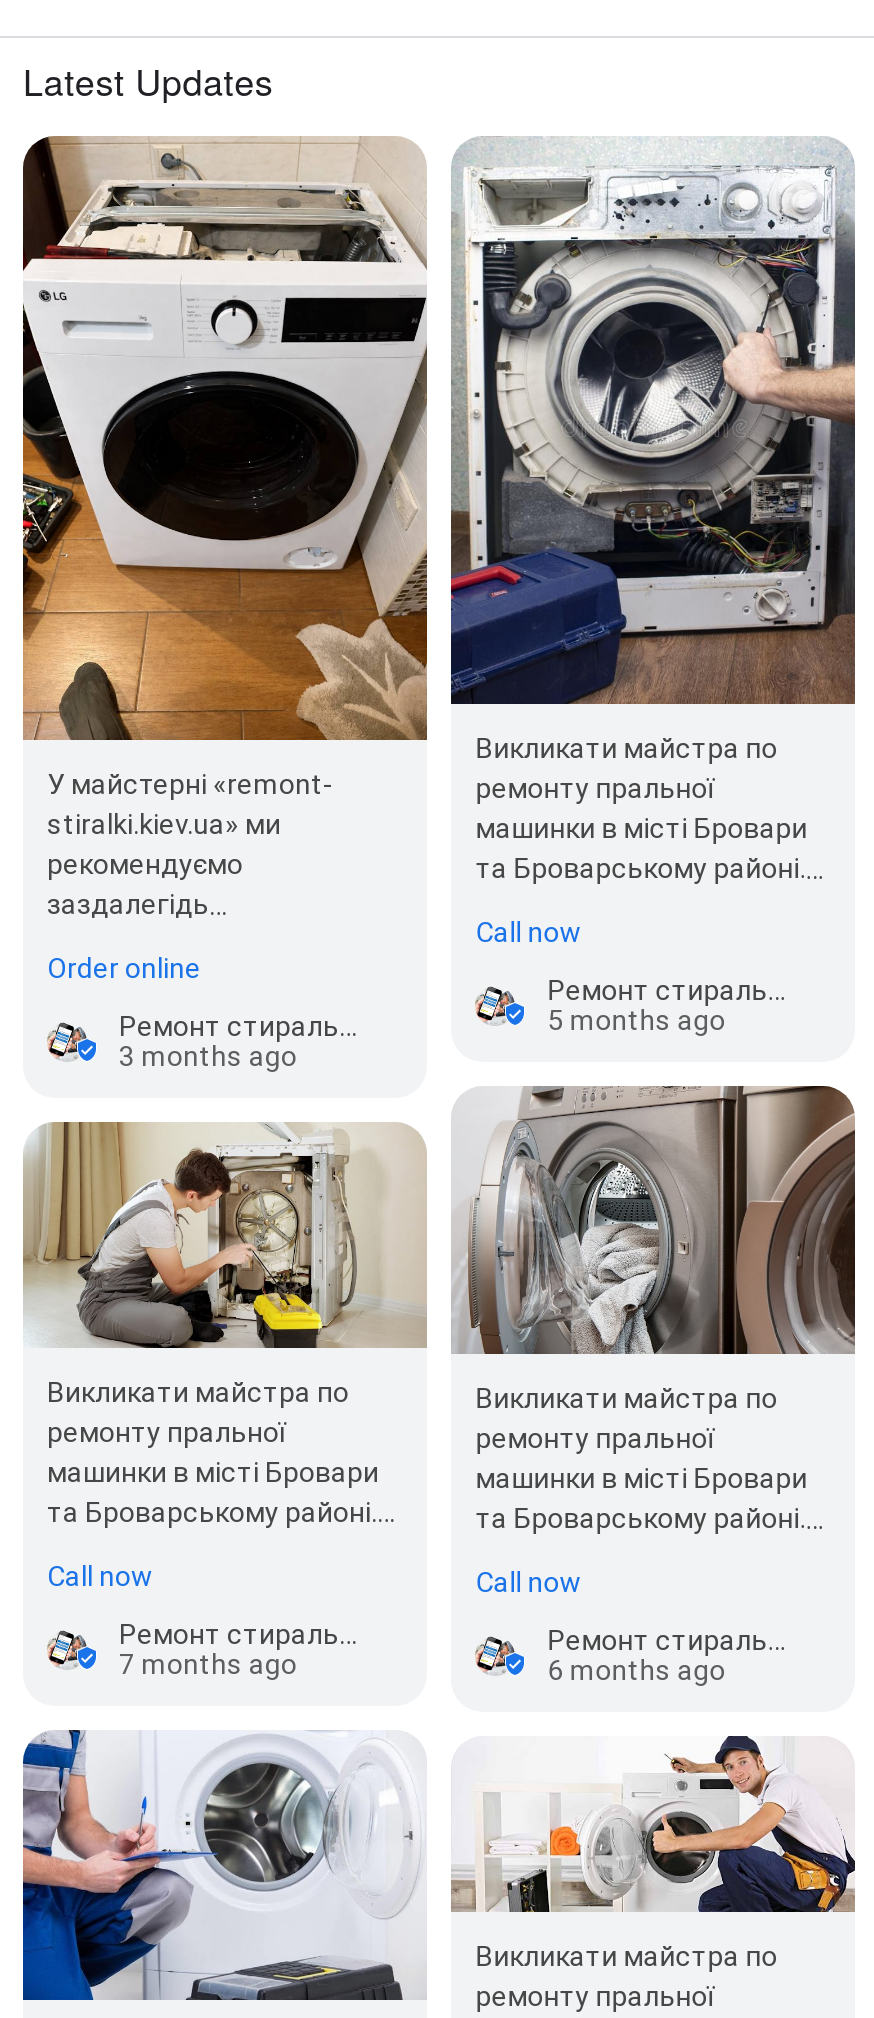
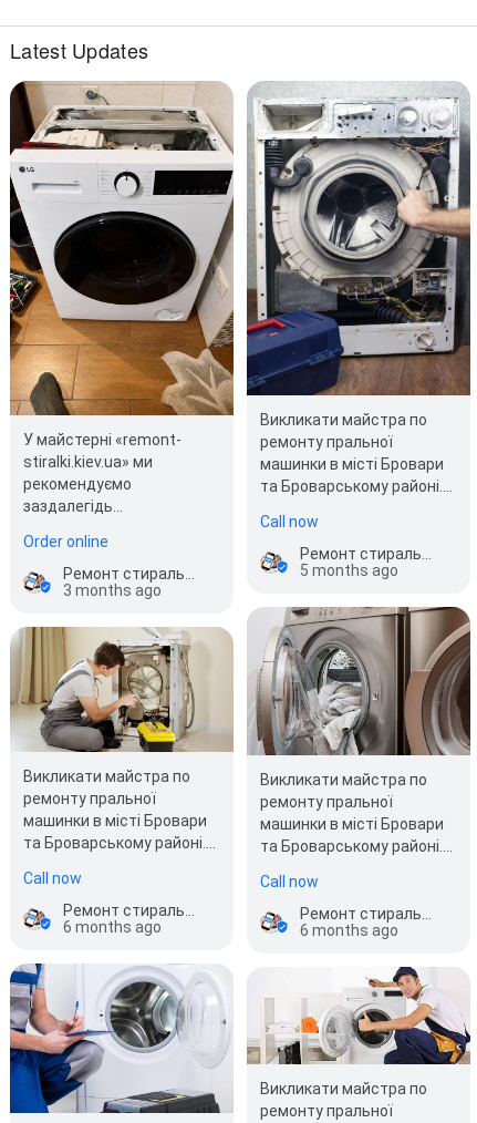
[119,1648,297,1680] 7 months ago -> [63,918,162,936] 6 months ago

